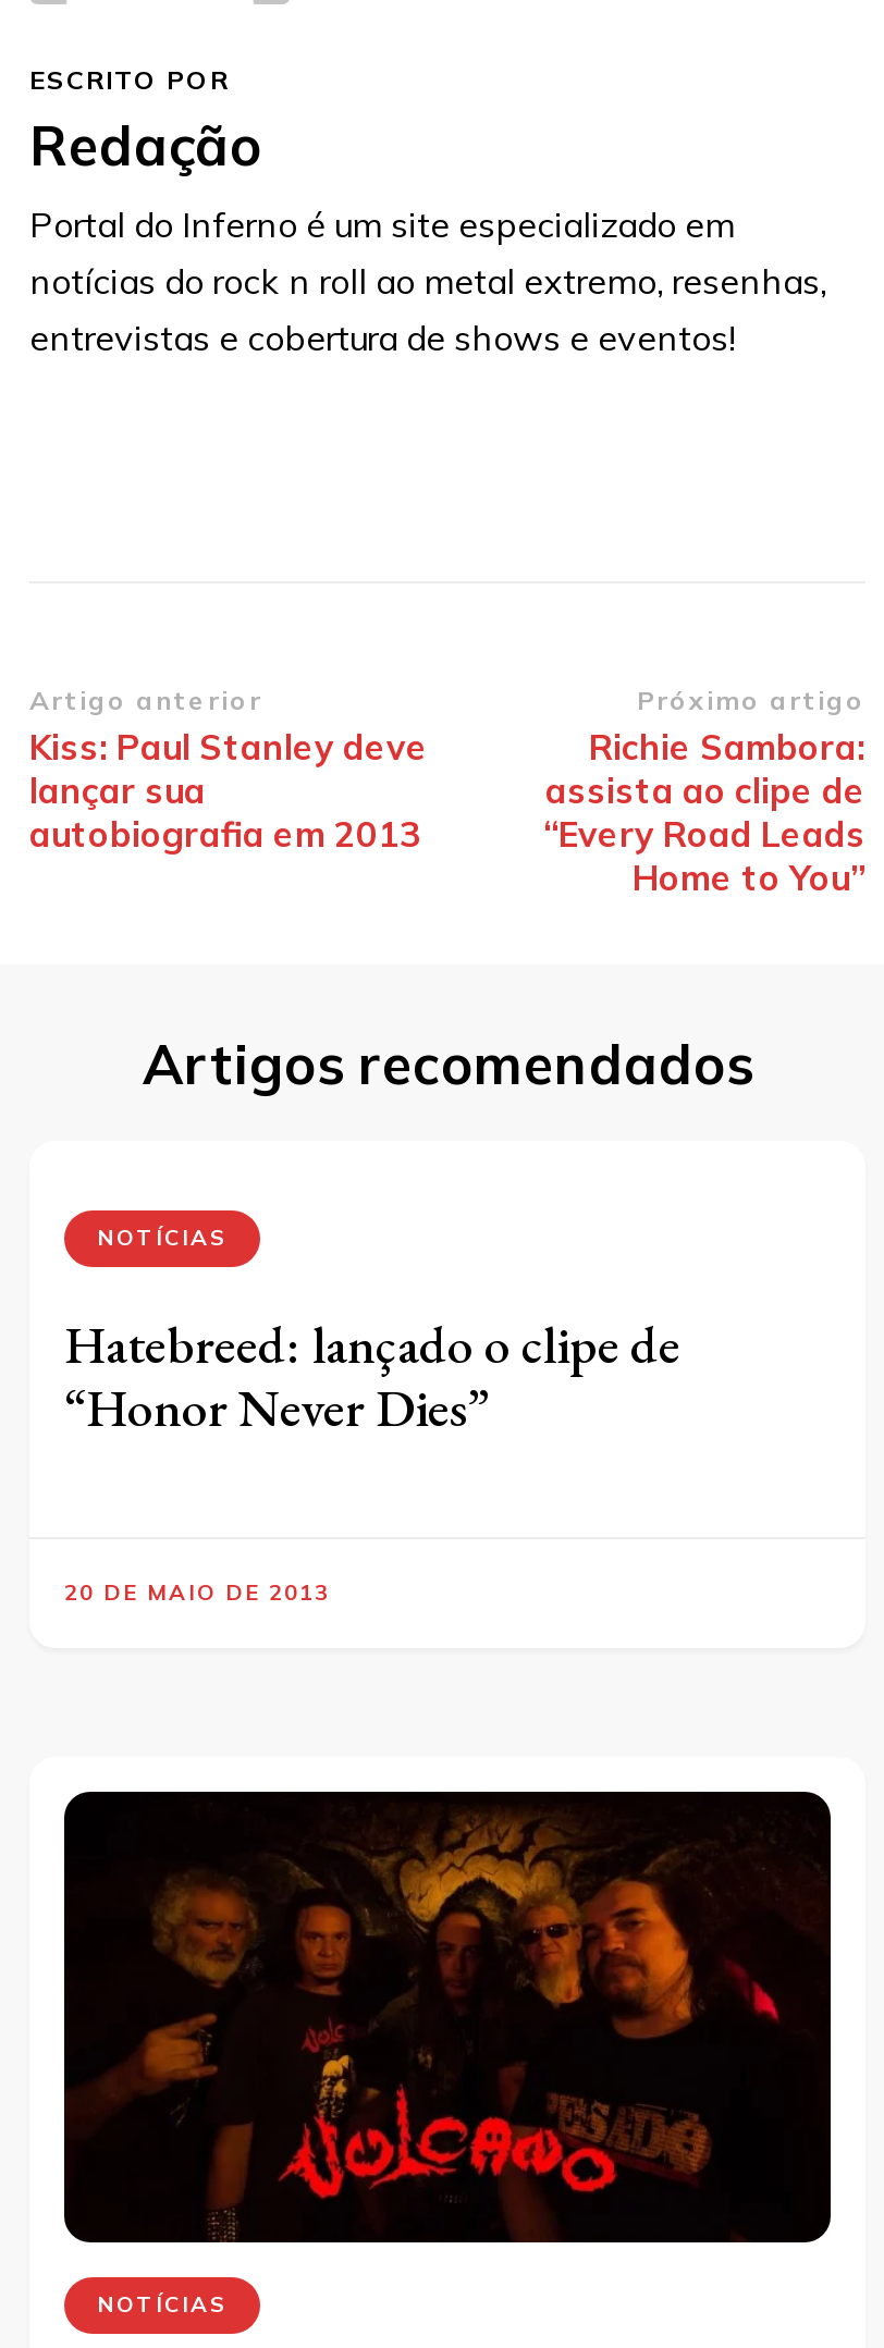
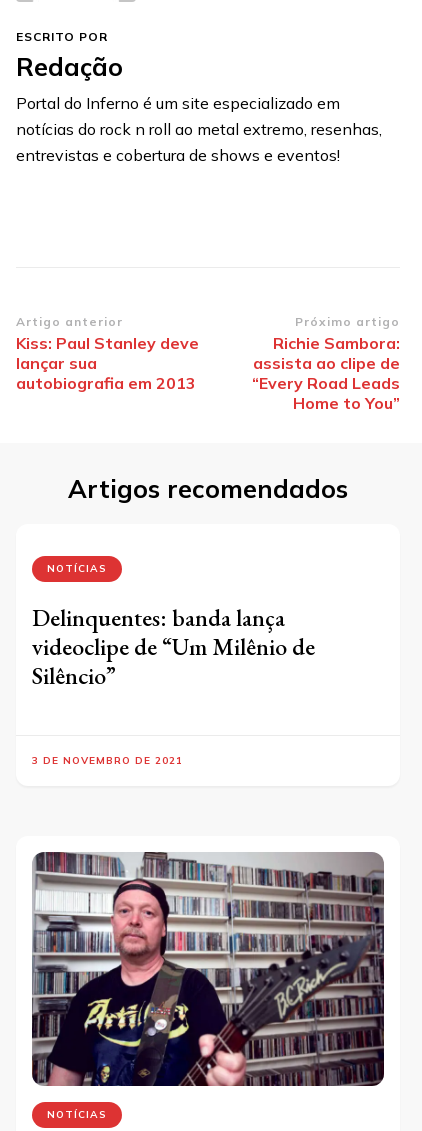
[64,1310,680,1441] Hatebreed: lançado o clipe de | “Honor Never Dies” -> [32,602,315,691] Delinquentes: banda lança | videoclipe de “Um Milênio de | Silêncio”
[64,1578,330,1606] 20 DE MAIO DE 2013 -> [32,754,183,767] 3 DE NOVEMBRO DE 2021
[62,1790,833,2245] [image] -> [31,851,385,1087] [image]

